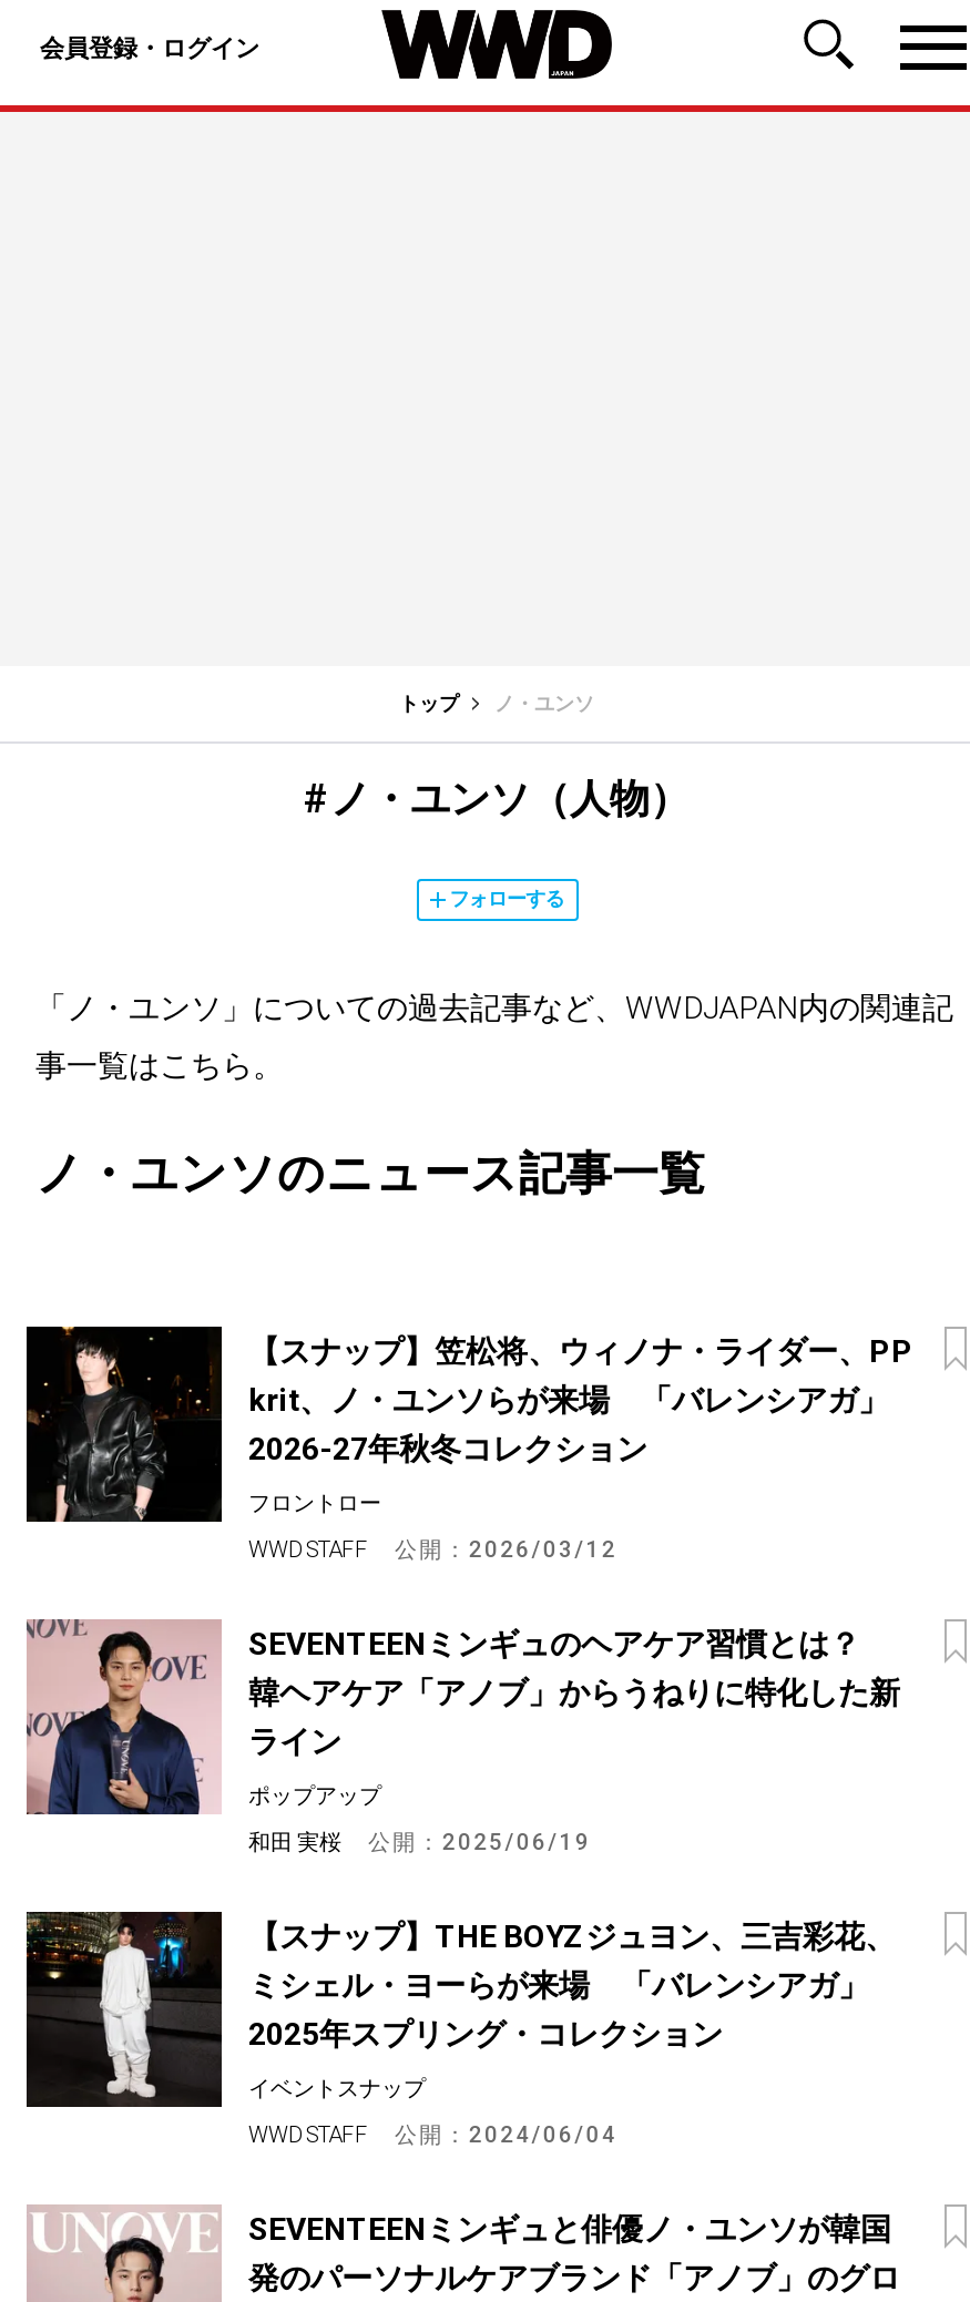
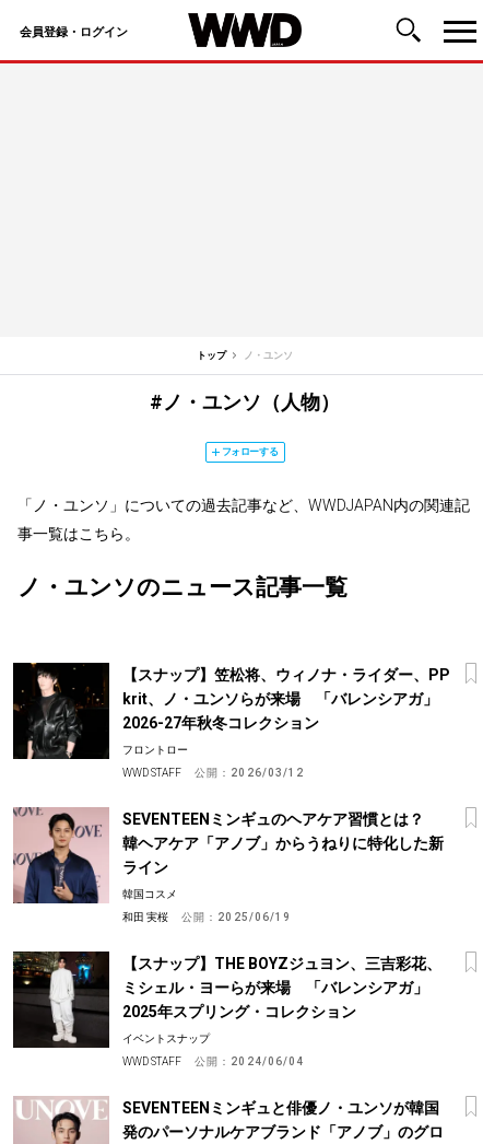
[248,1783,381,1807] ポップアップ -> [122,888,177,900] 韓国コスメ

